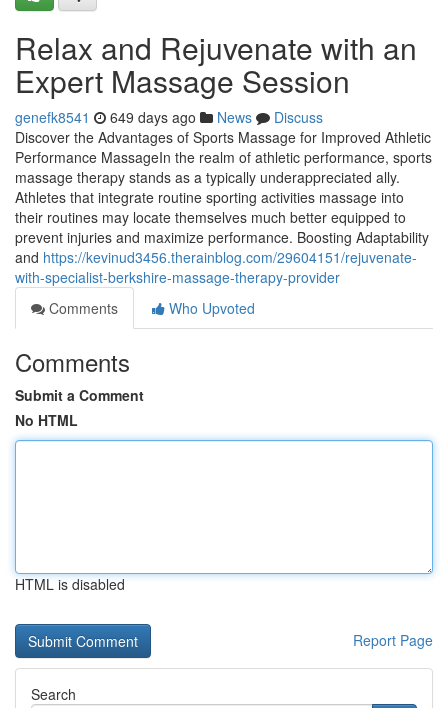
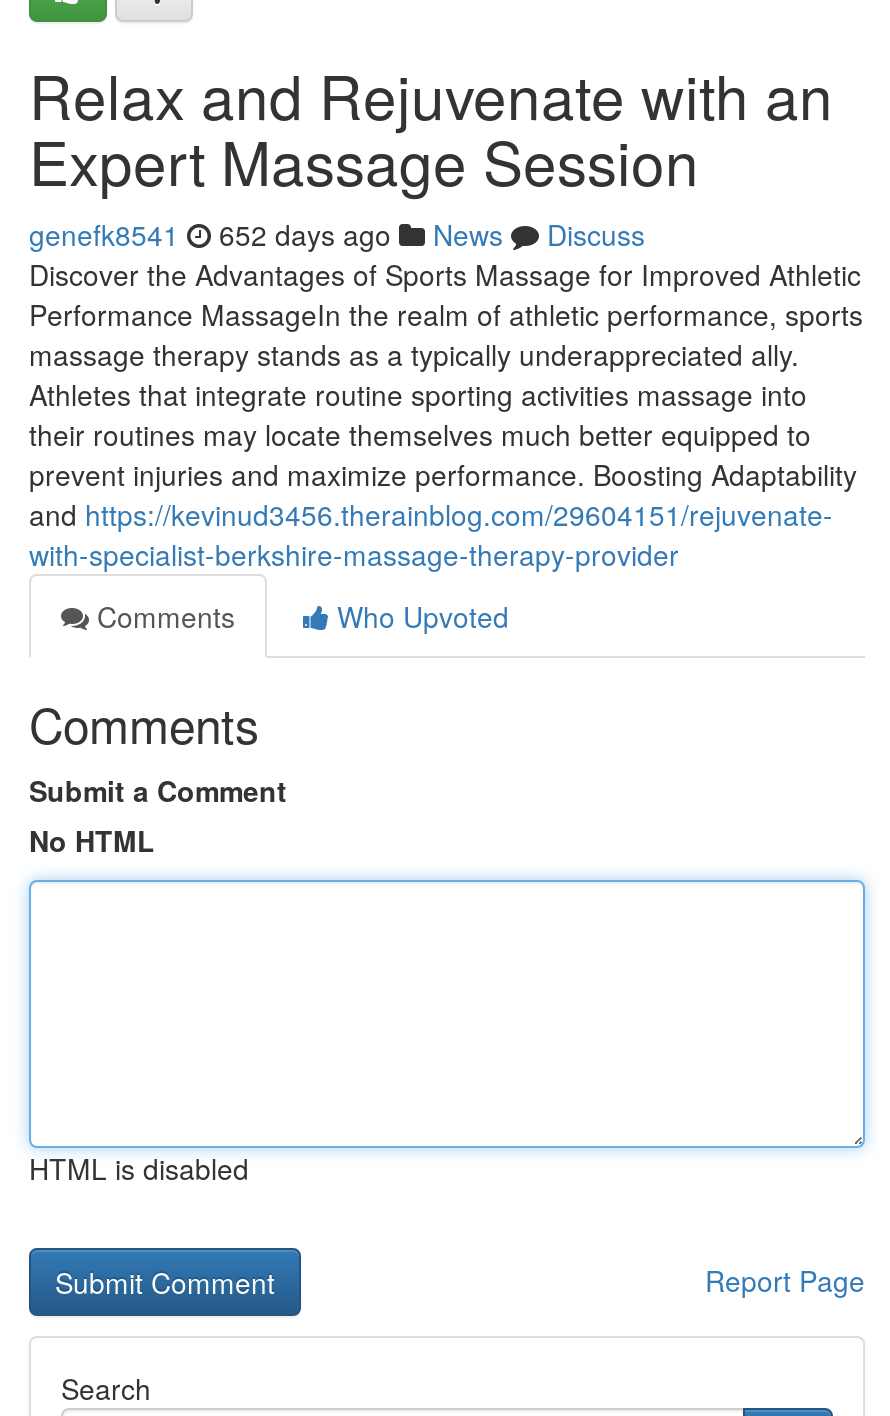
[15,107,323,127] genefk8541 649 days ago News Discuss -> [29,214,645,254] genefk8541 652 days ago News Discuss

